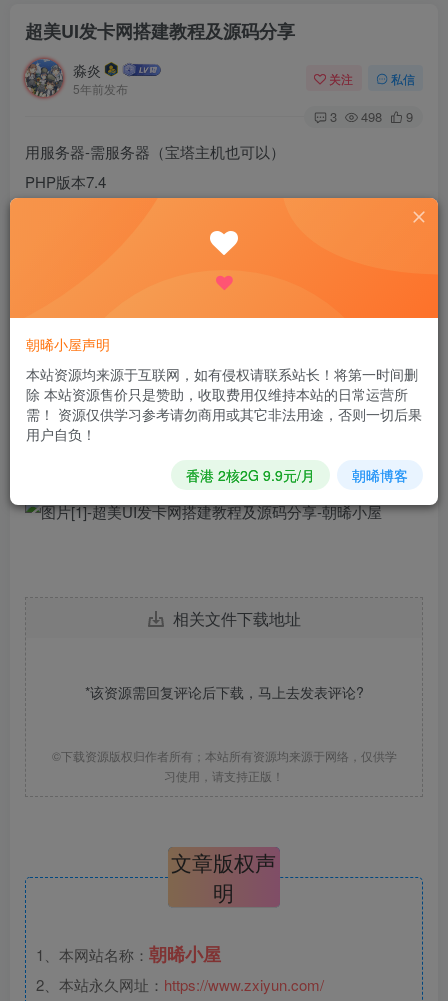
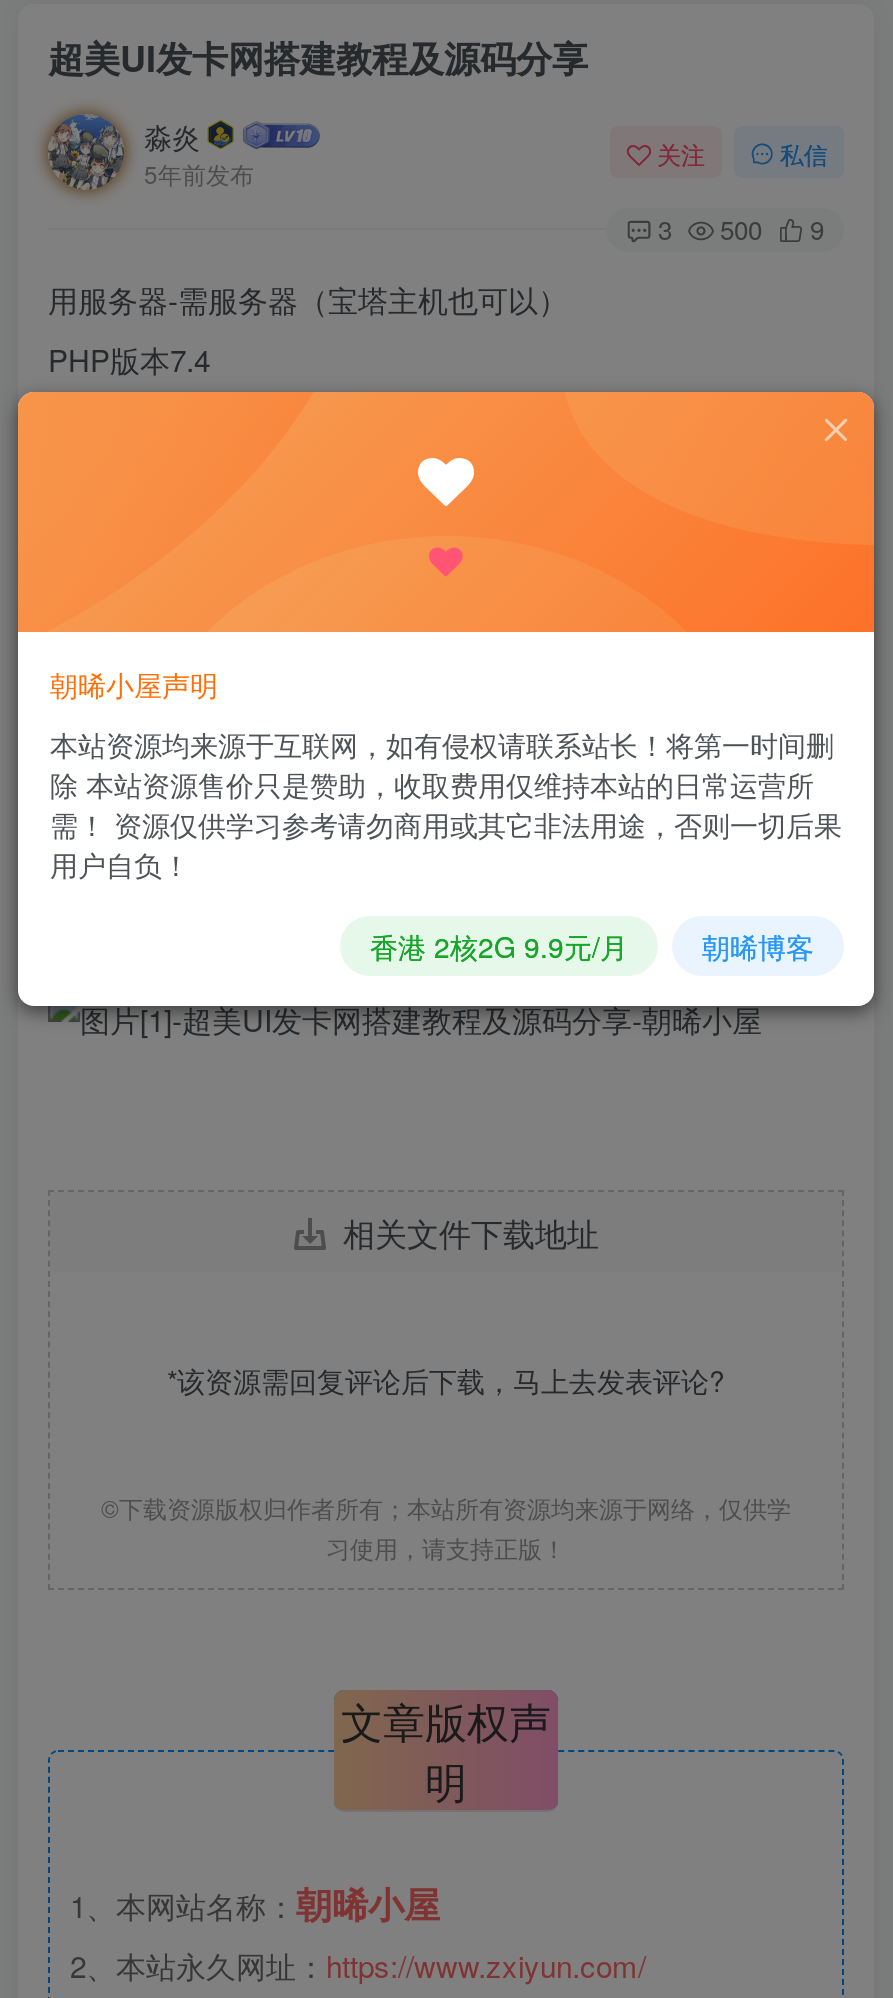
[330,107,413,126] 3 498 9 -> [658,210,824,248] 3 500 9

